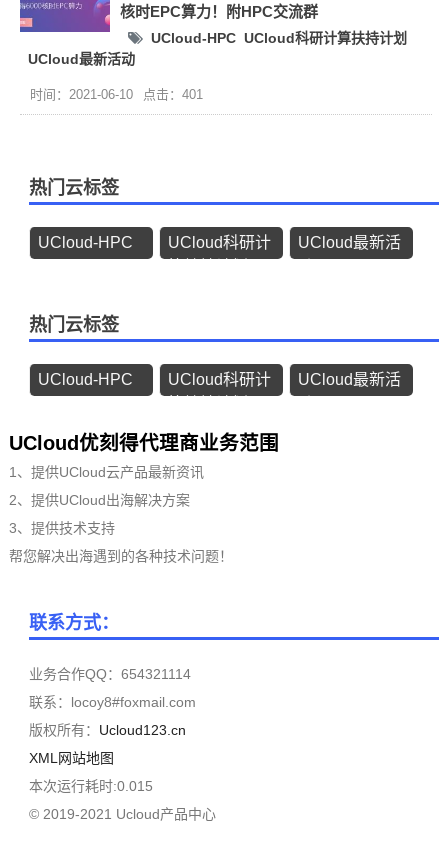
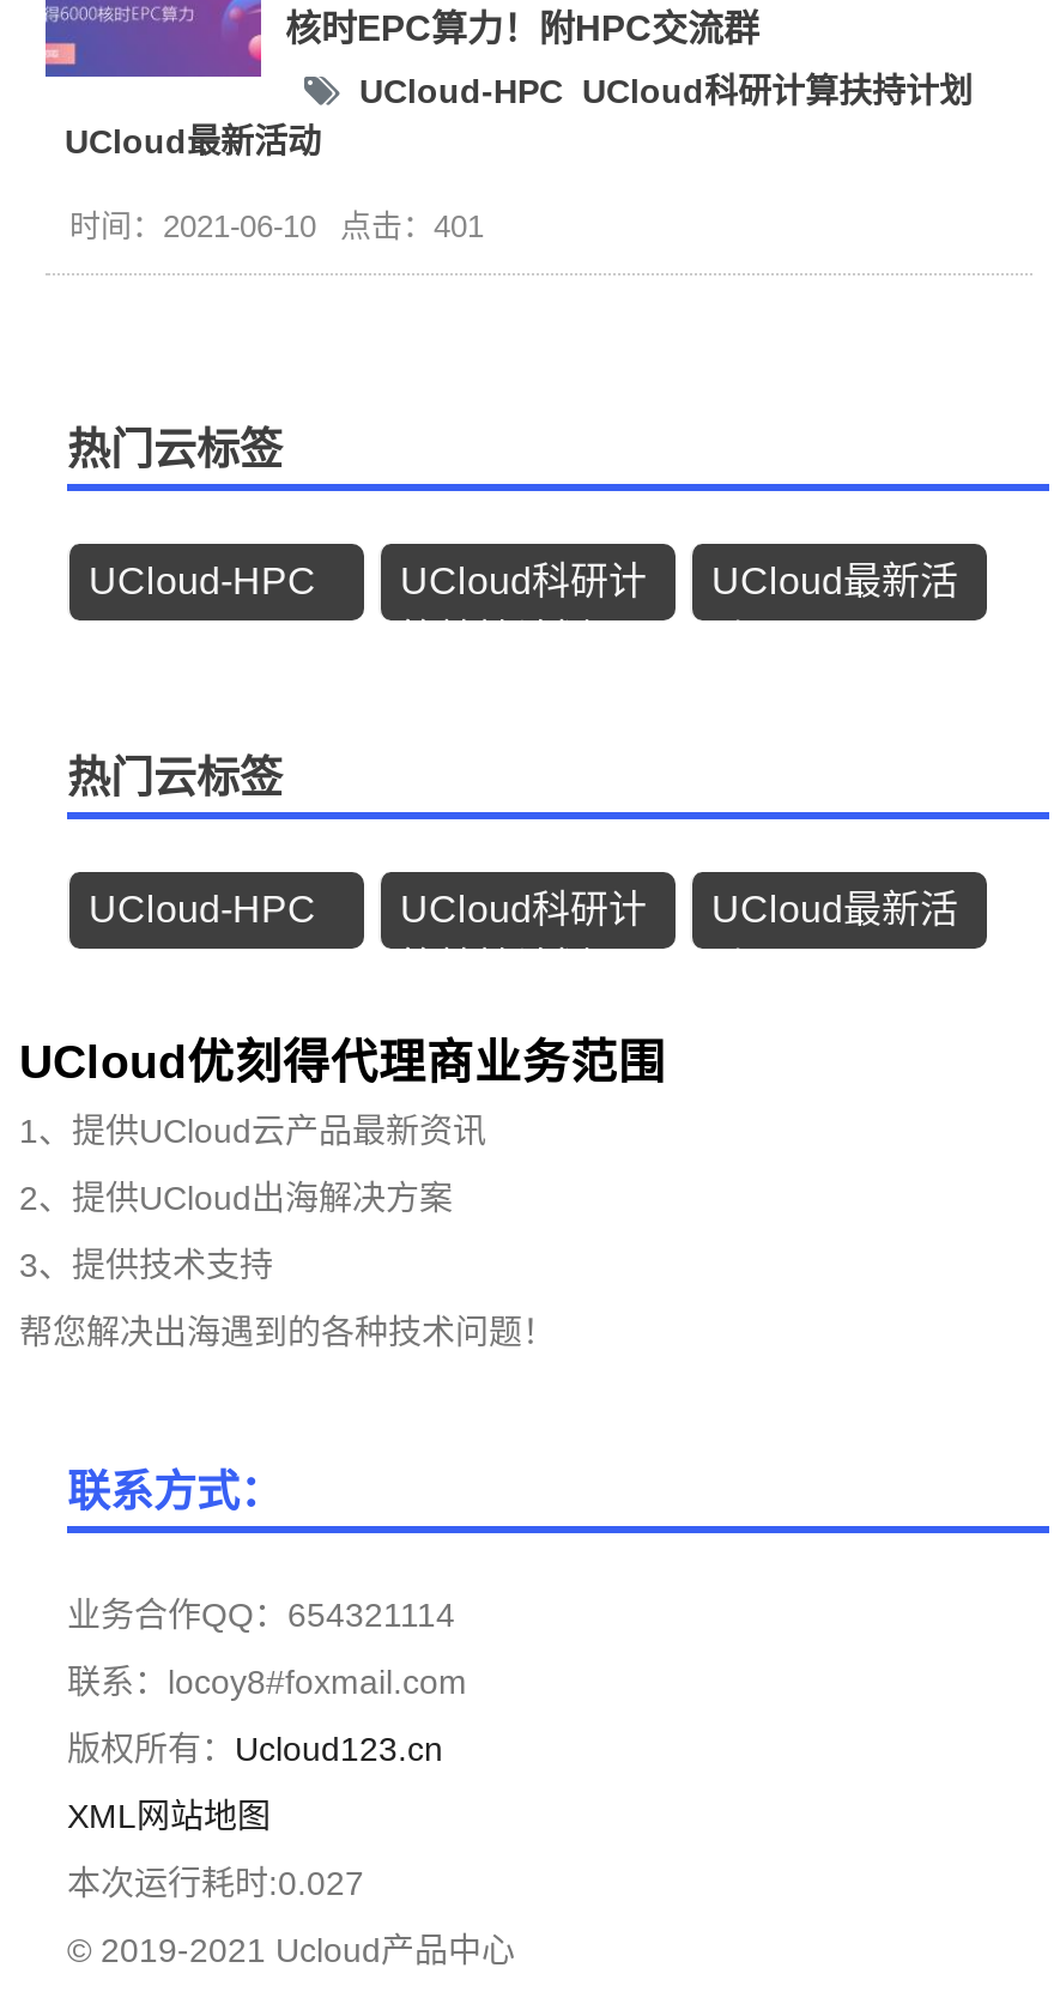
[29,778,153,794] 本次运行耗时:0.015 -> [67,1864,364,1902] 本次运行耗时:0.027

